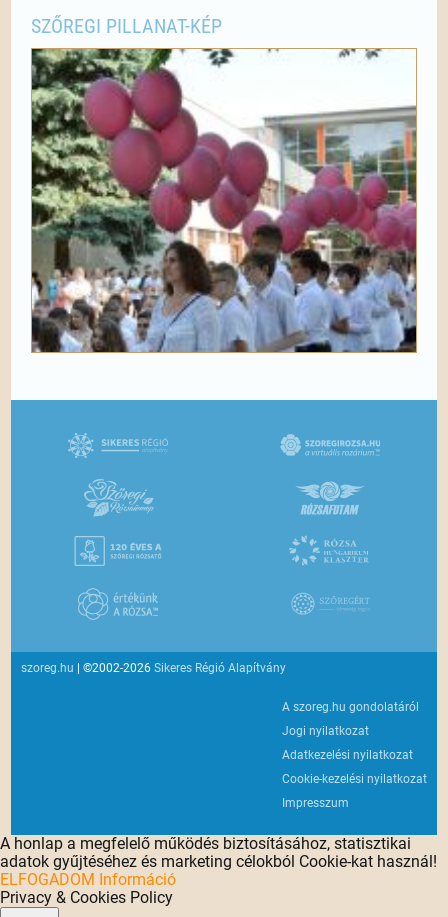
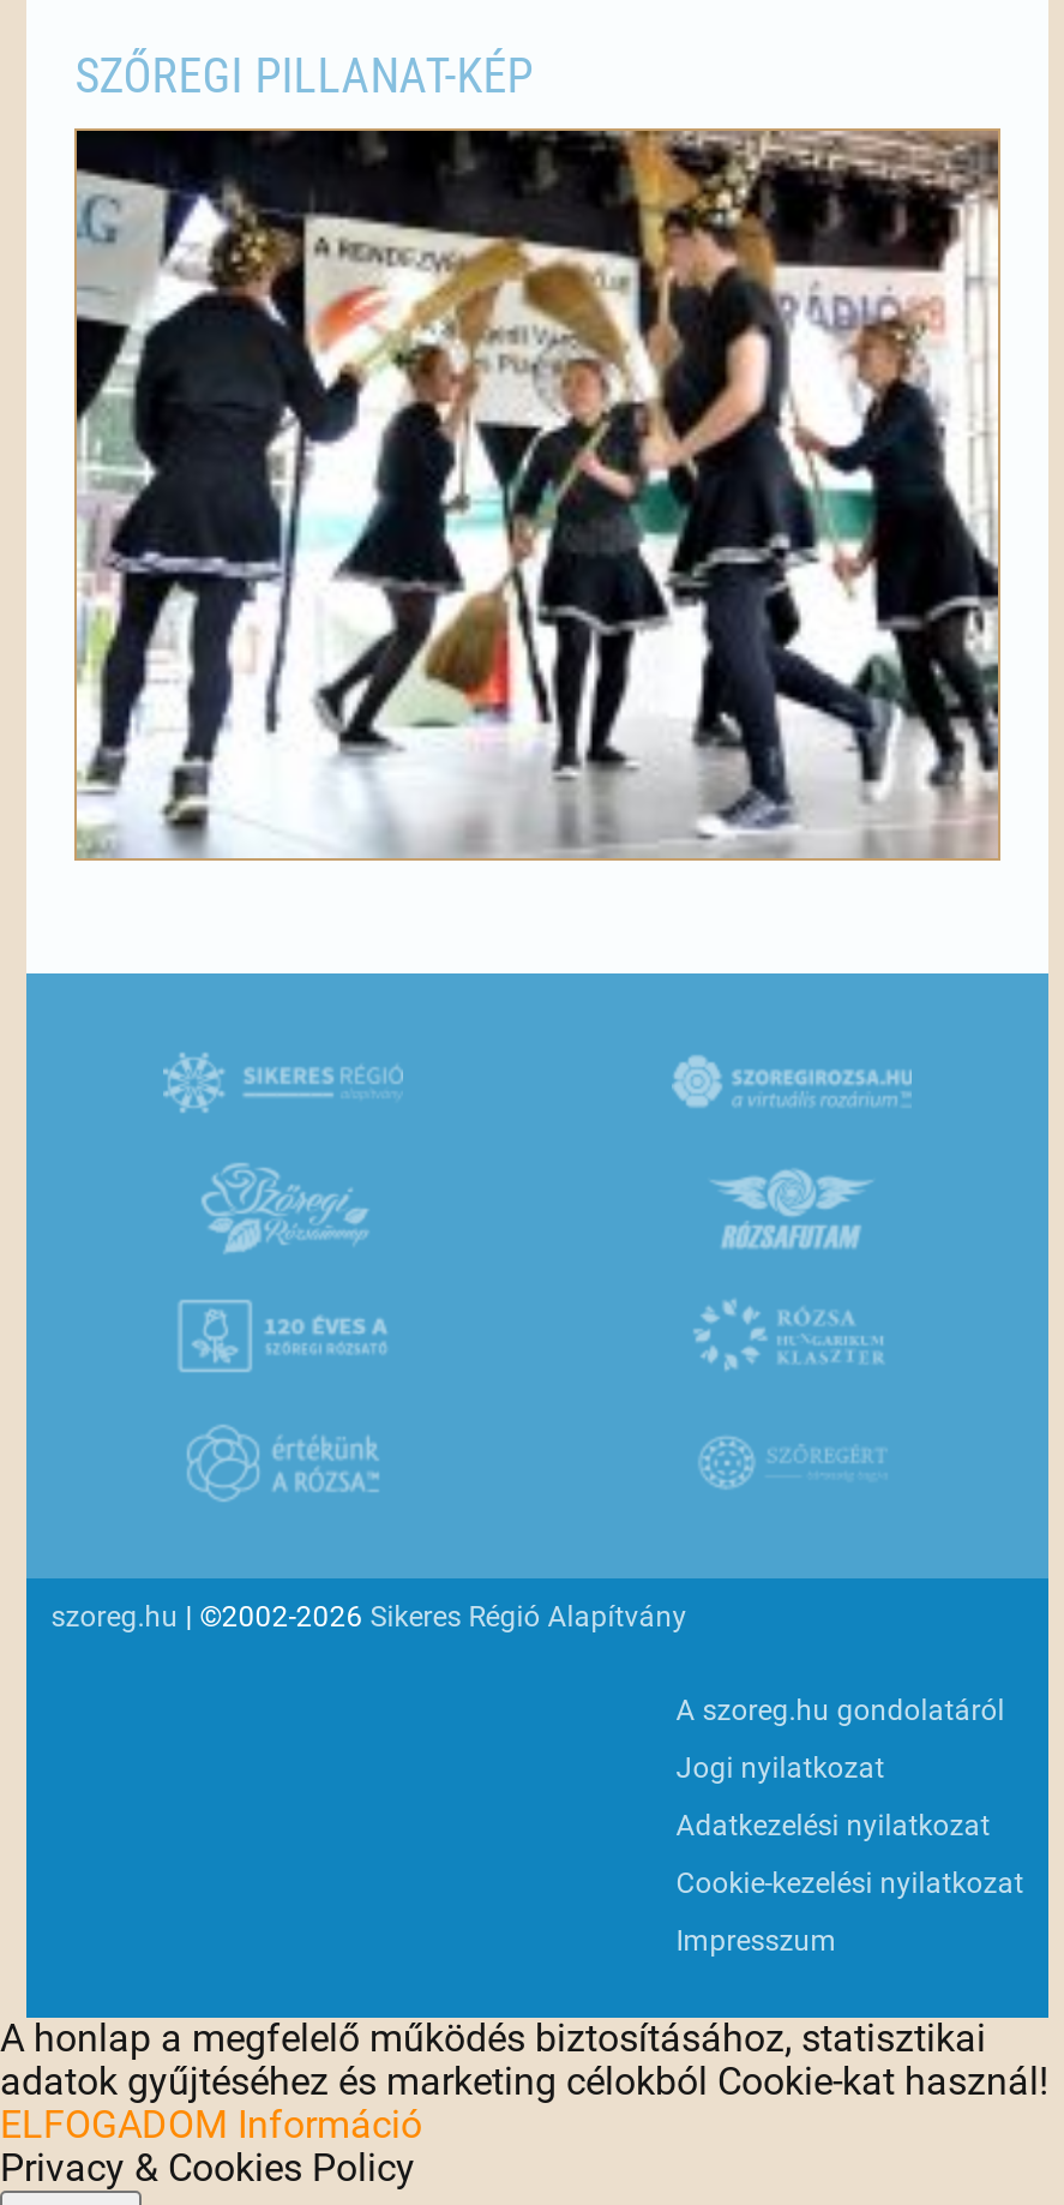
[31,48,417,353] [image] -> [74,128,1000,861] [image]

